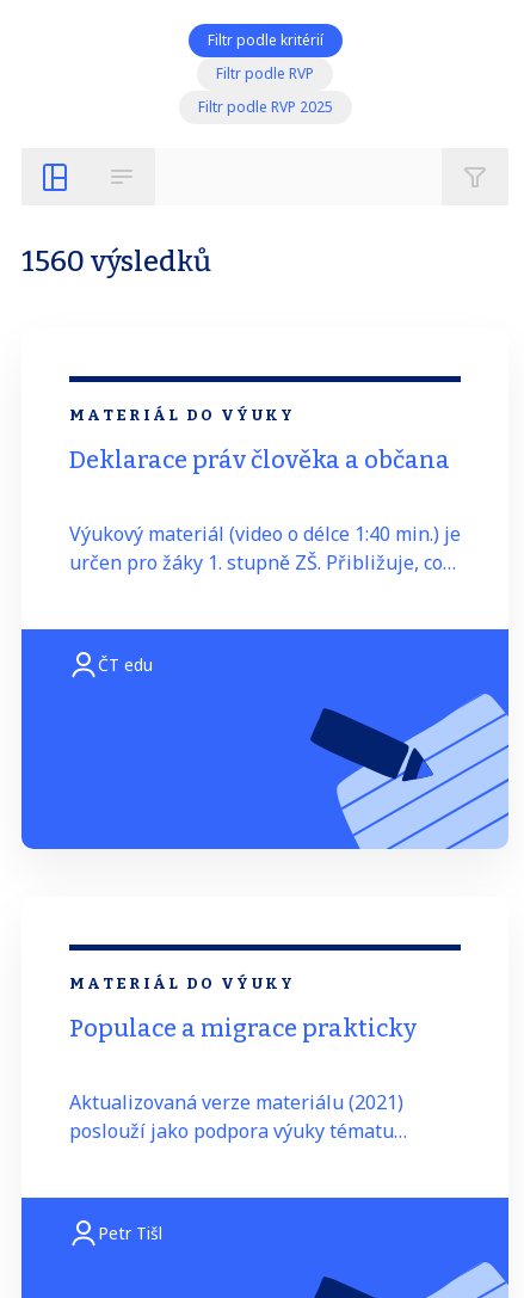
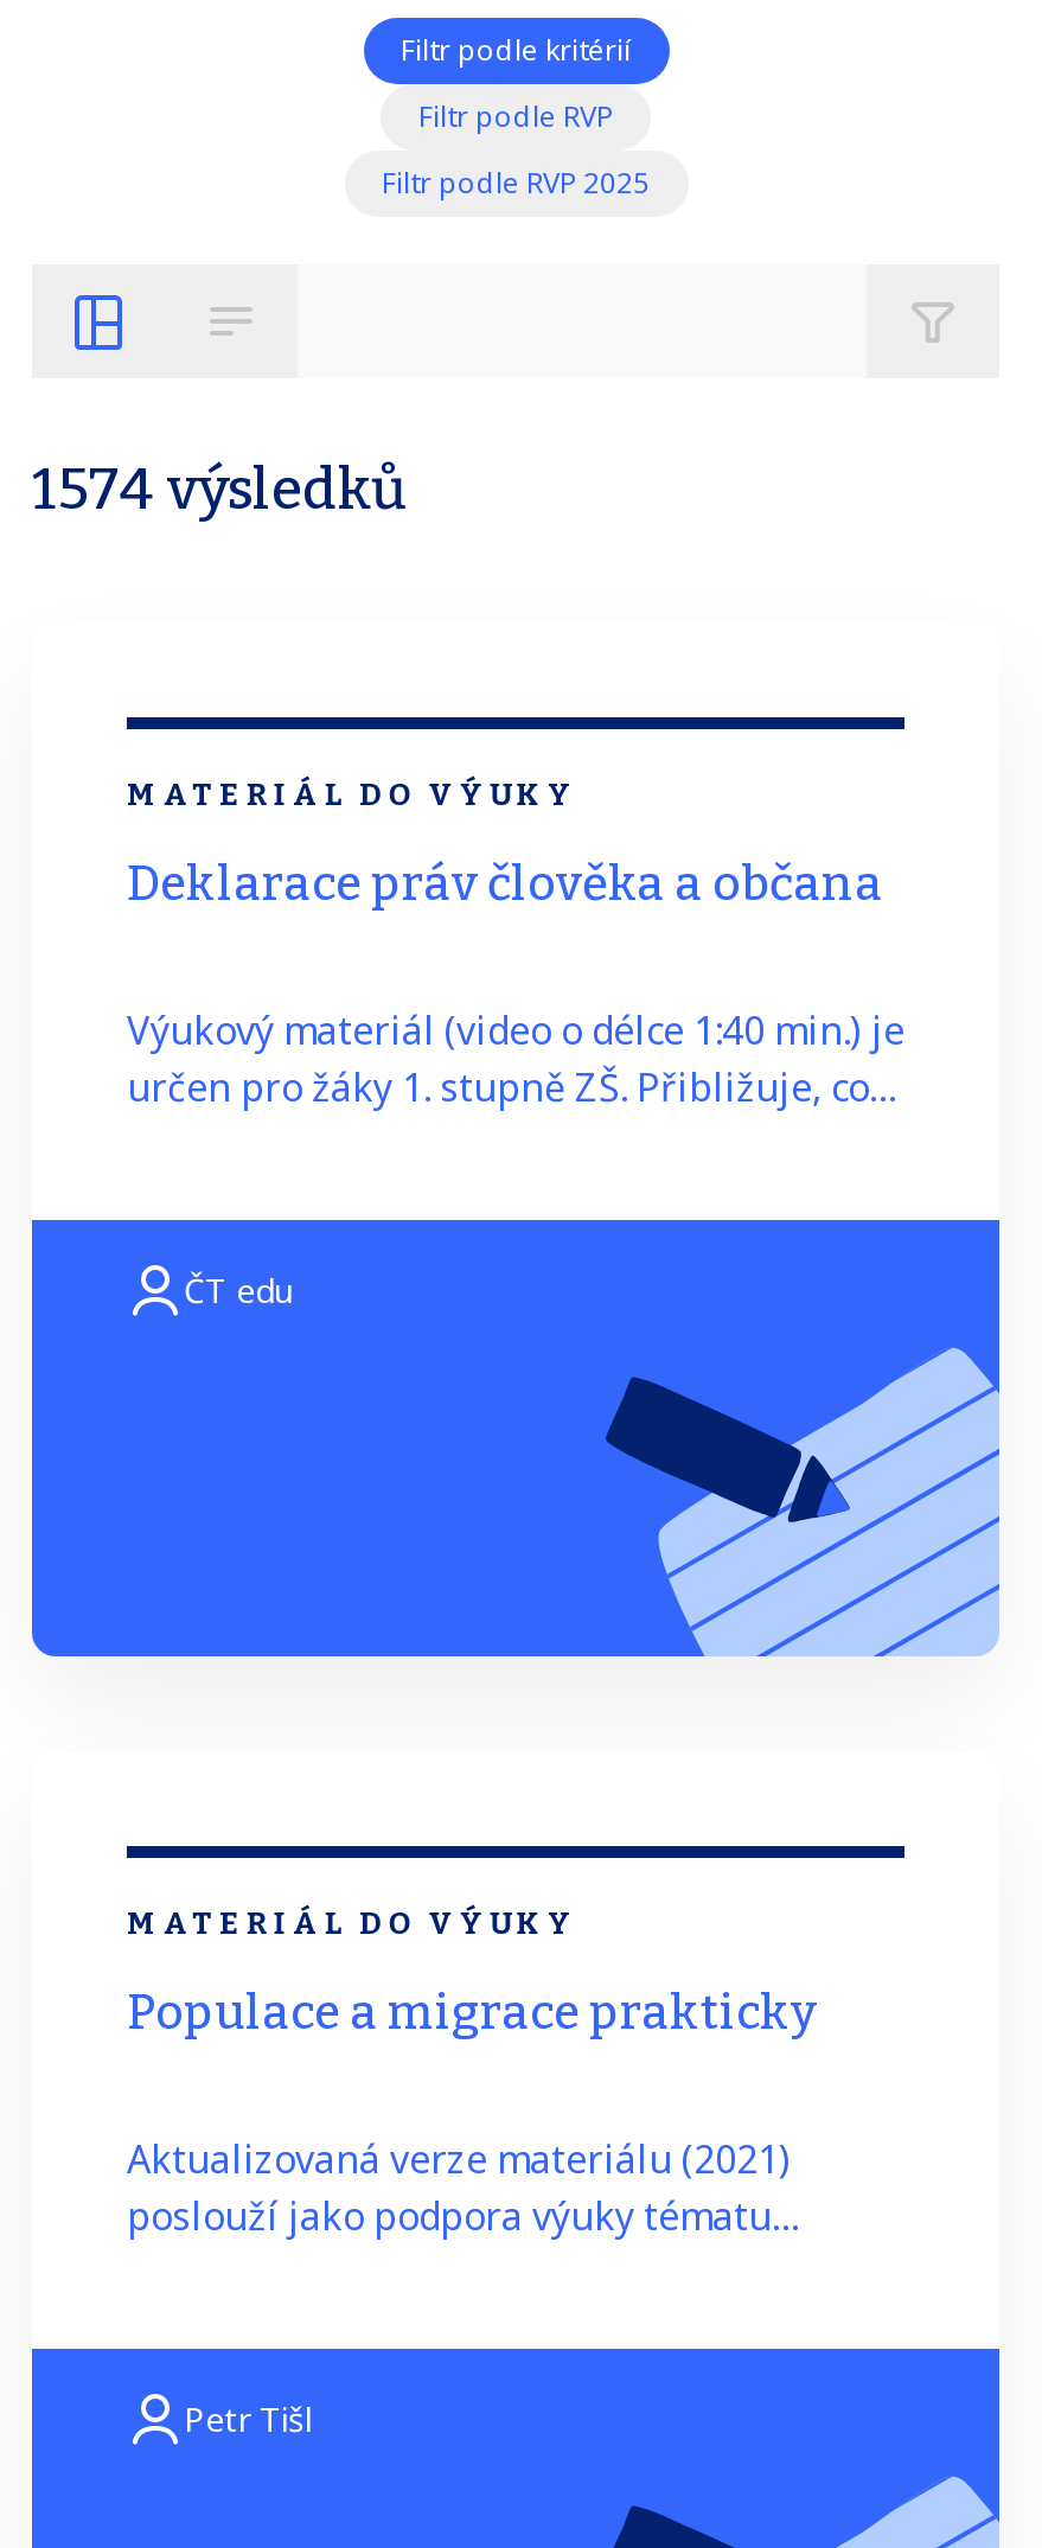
[21,245,211,278] 1560 výsledků -> [32,456,407,523] 1574 výsledků

